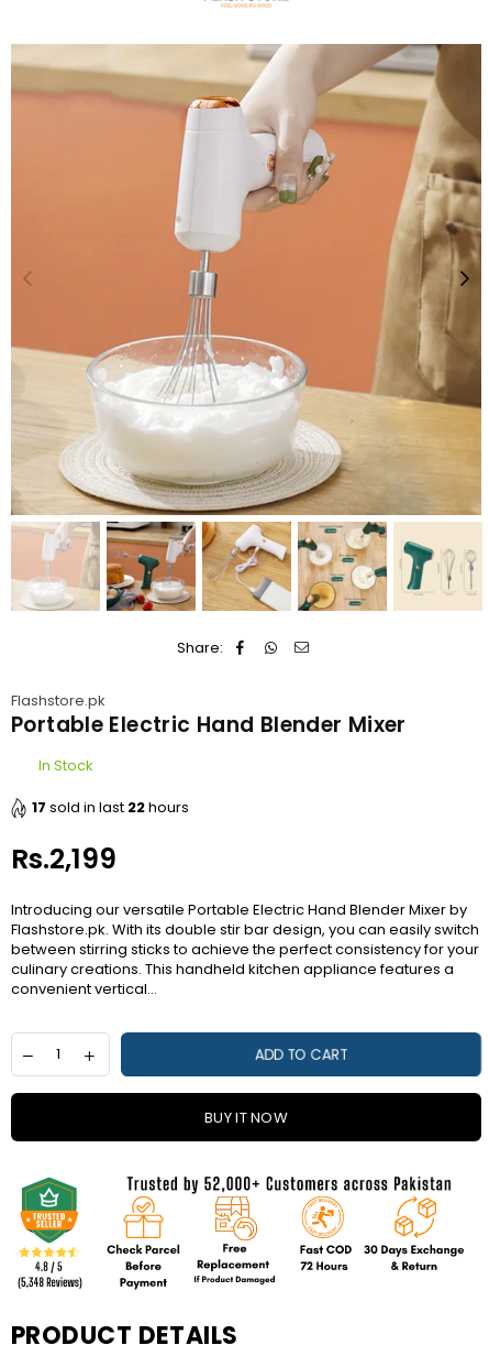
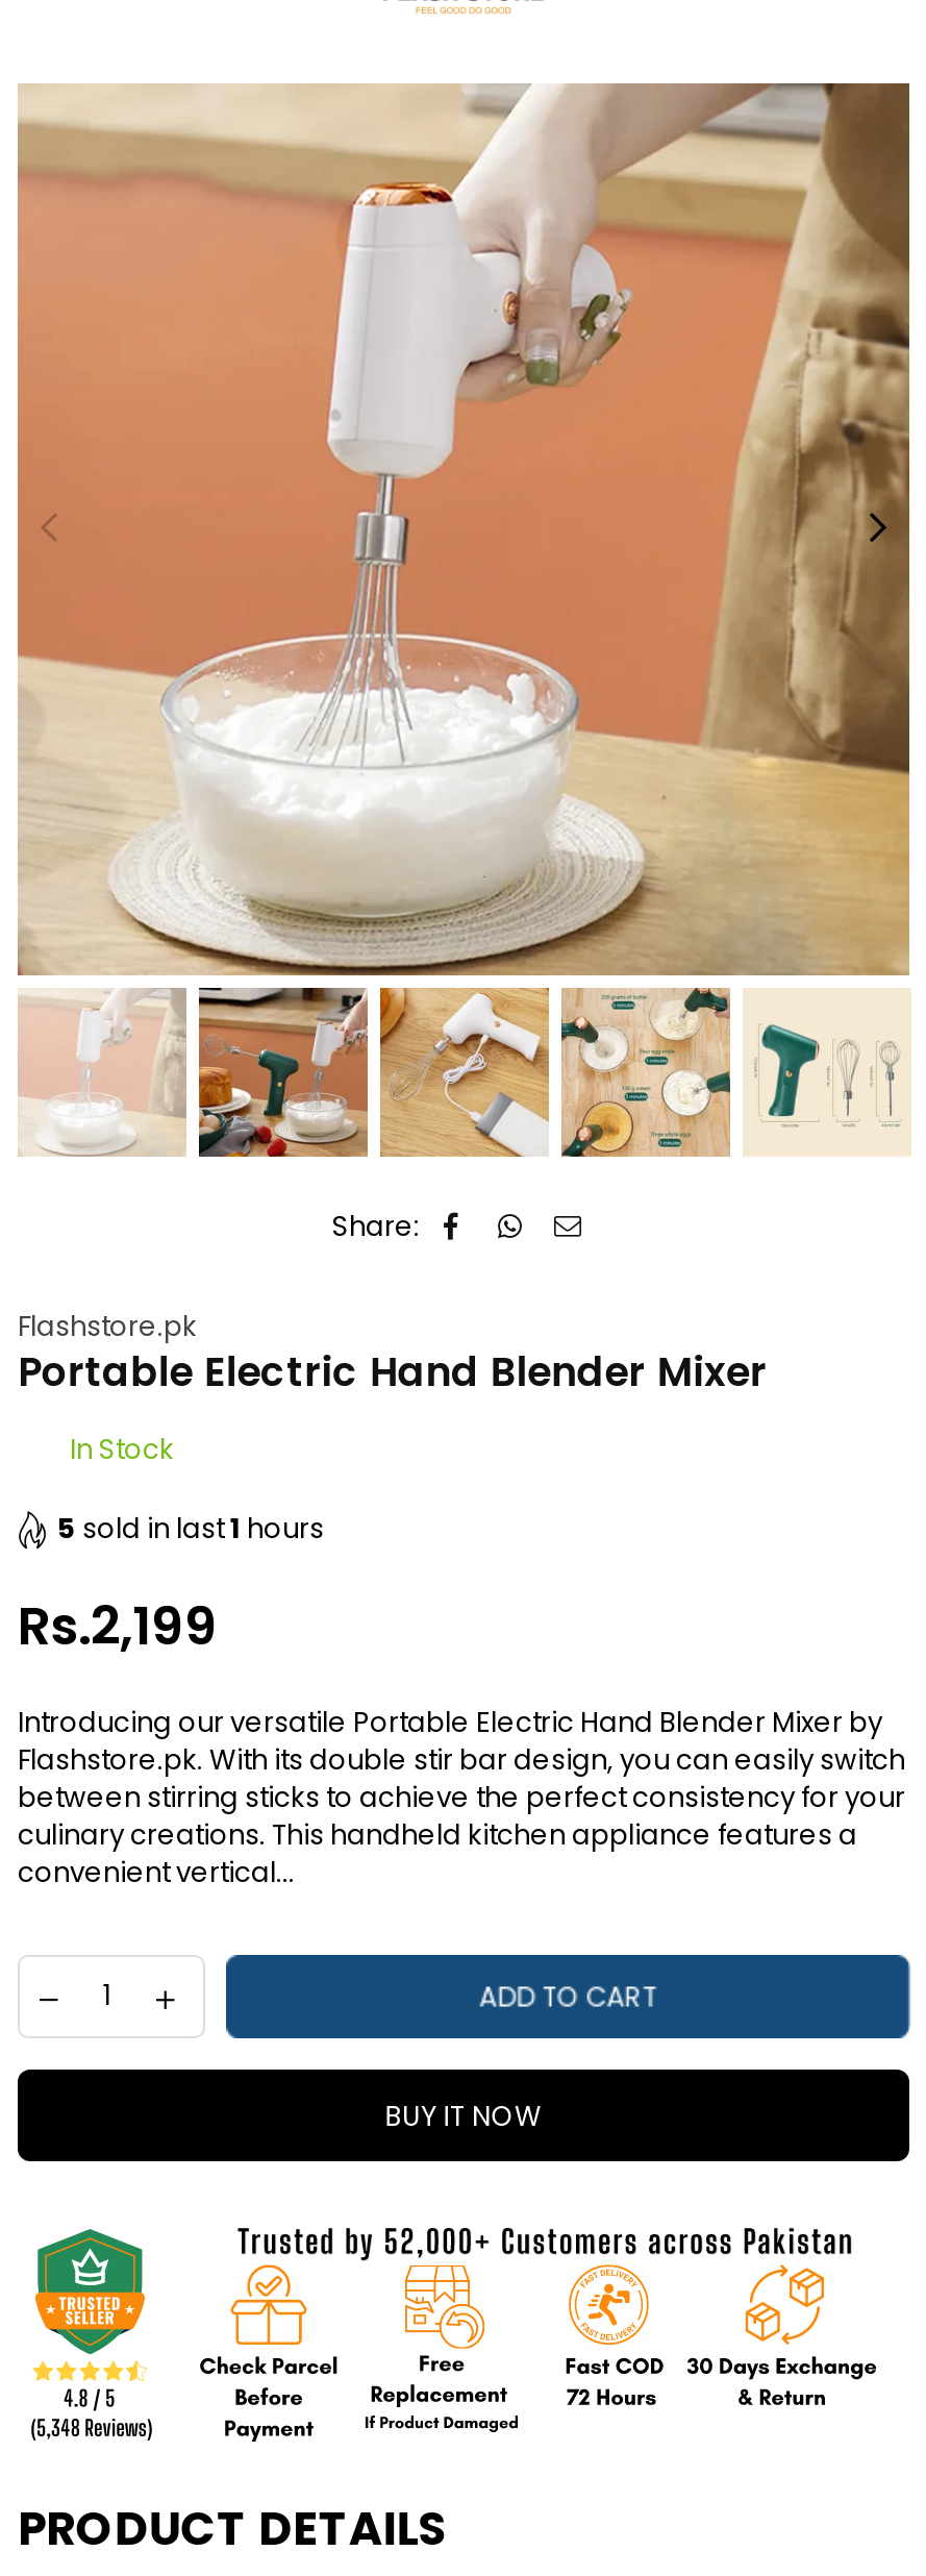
[32,797,189,818] 17 sold in last 22 hours -> [57,1509,324,1549] 5 sold in last 1 hours

